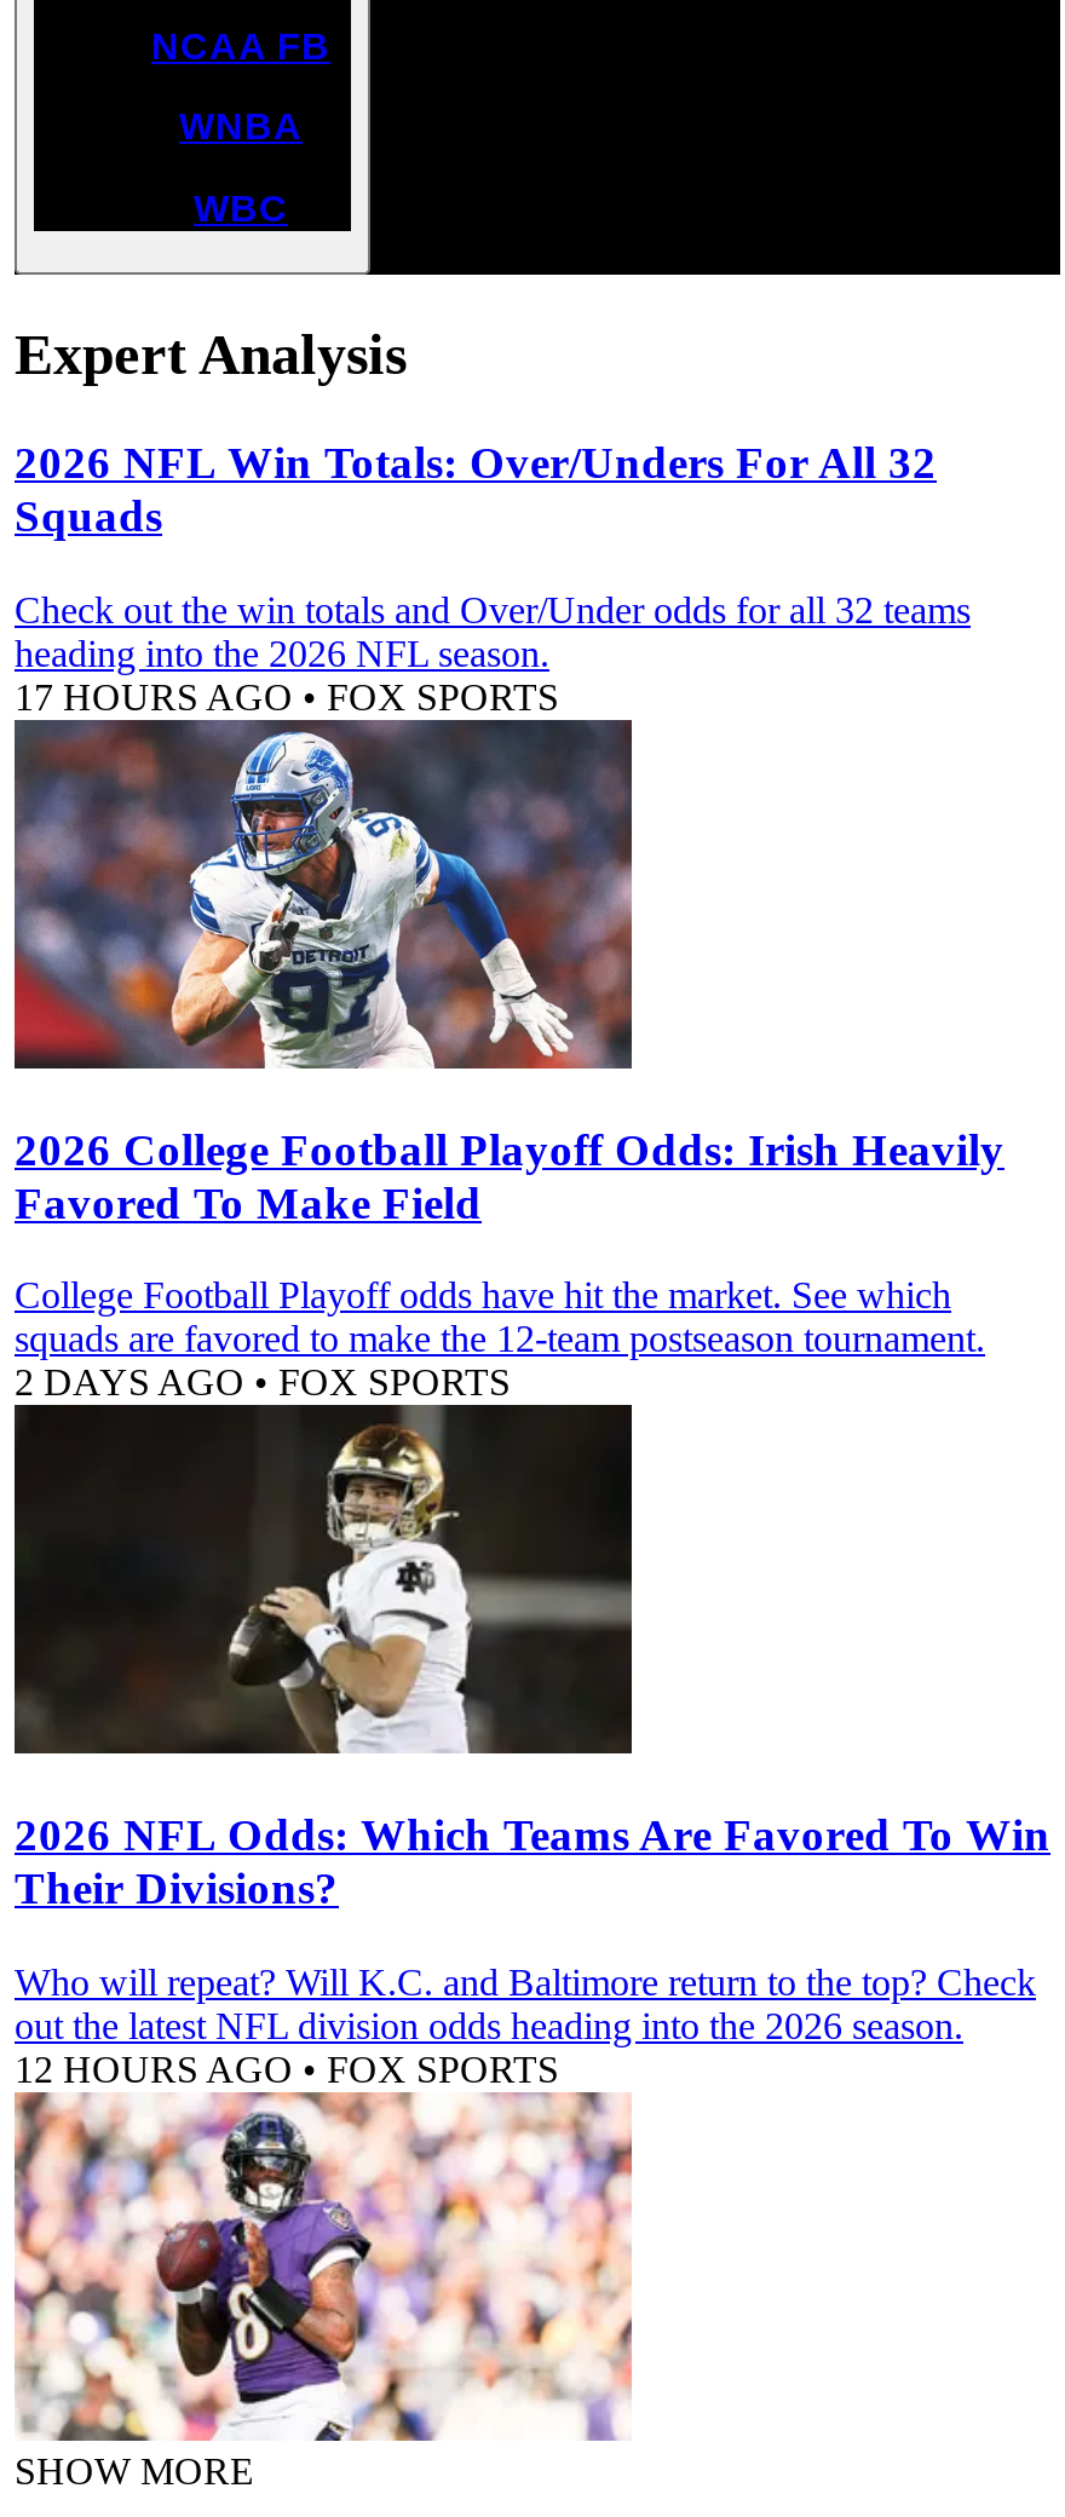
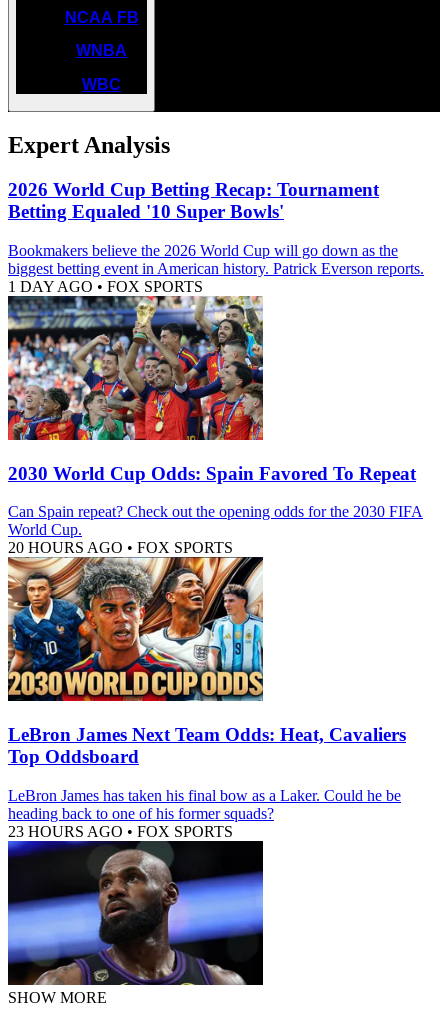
[15,437,937,541] 2026 NFL Win Totals: Over/Unders For All 32 | Squads -> [8,179,379,222] 2026 World Cup Betting Recap: Tournament | Betting Equaled '10 Super Bowls'
[15,589,971,717] Check out the win totals and Over/Under odds for all 32 teams | heading into the 2026 NFL season. | 17 HOURS AGO • FOX SPORTS -> [8,242,424,295] Bookmakers believe the 2026 World Cup will go down as the | biggest betting event in American history. Patrick Everson reports. | 1 DAY AGO • FOX SPORTS
[12,744,1004,1227] [image] | 2026 College Football Playoff Odds: Irish Heavily | Favored To Make Field -> [7,296,416,484] [image] | 2030 World Cup Odds: Spain Favored To Repeat
[15,1275,985,1403] College Football Playoff odds have hit the market. See which | squads are favored to make the 12-team postseason tournament. | 2 DAYS AGO • FOX SPORTS -> [8,503,423,556] Can Spain repeat? Check out the opening odds for the 2030 FIFA | World Cup. | 20 HOURS AGO • FOX SPORTS
[12,1407,1050,1913] [image] | 2026 NFL Odds: Which Teams Are Favored To Win | Their Divisions? -> [7,568,406,767] [image] | LeBron James Next Team Odds: Heat, Cavaliers | Top Oddsboard
[15,1961,1036,2089] Who will repeat? Will K.C. and Baltimore return to the top? Check | out the latest NFL division odds heading into the 2026 season. | 12 HOURS AGO • FOX SPORTS -> [8,787,401,840] LeBron James has taken his final bow as a Laker. Could he be | heading back to one of his former squads? | 23 HOURS AGO • FOX SPORTS
[12,2092,634,2443] [image] -> [7,851,264,986] [image]

